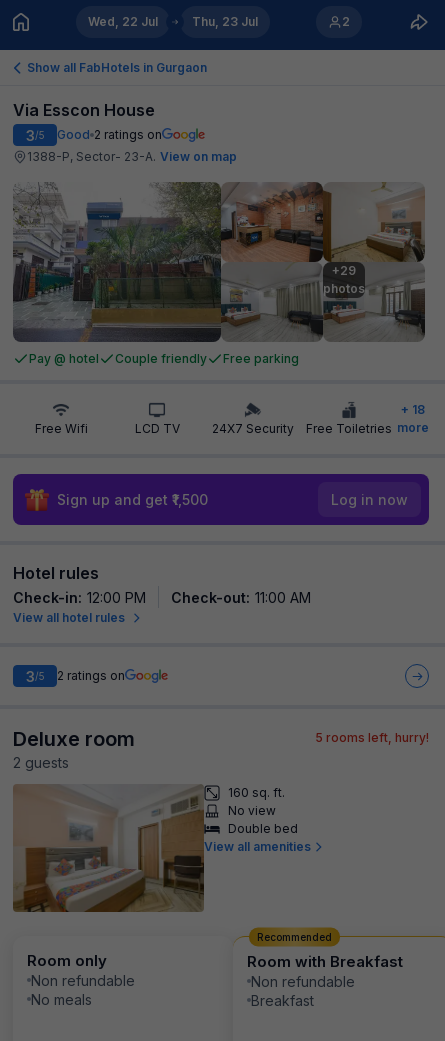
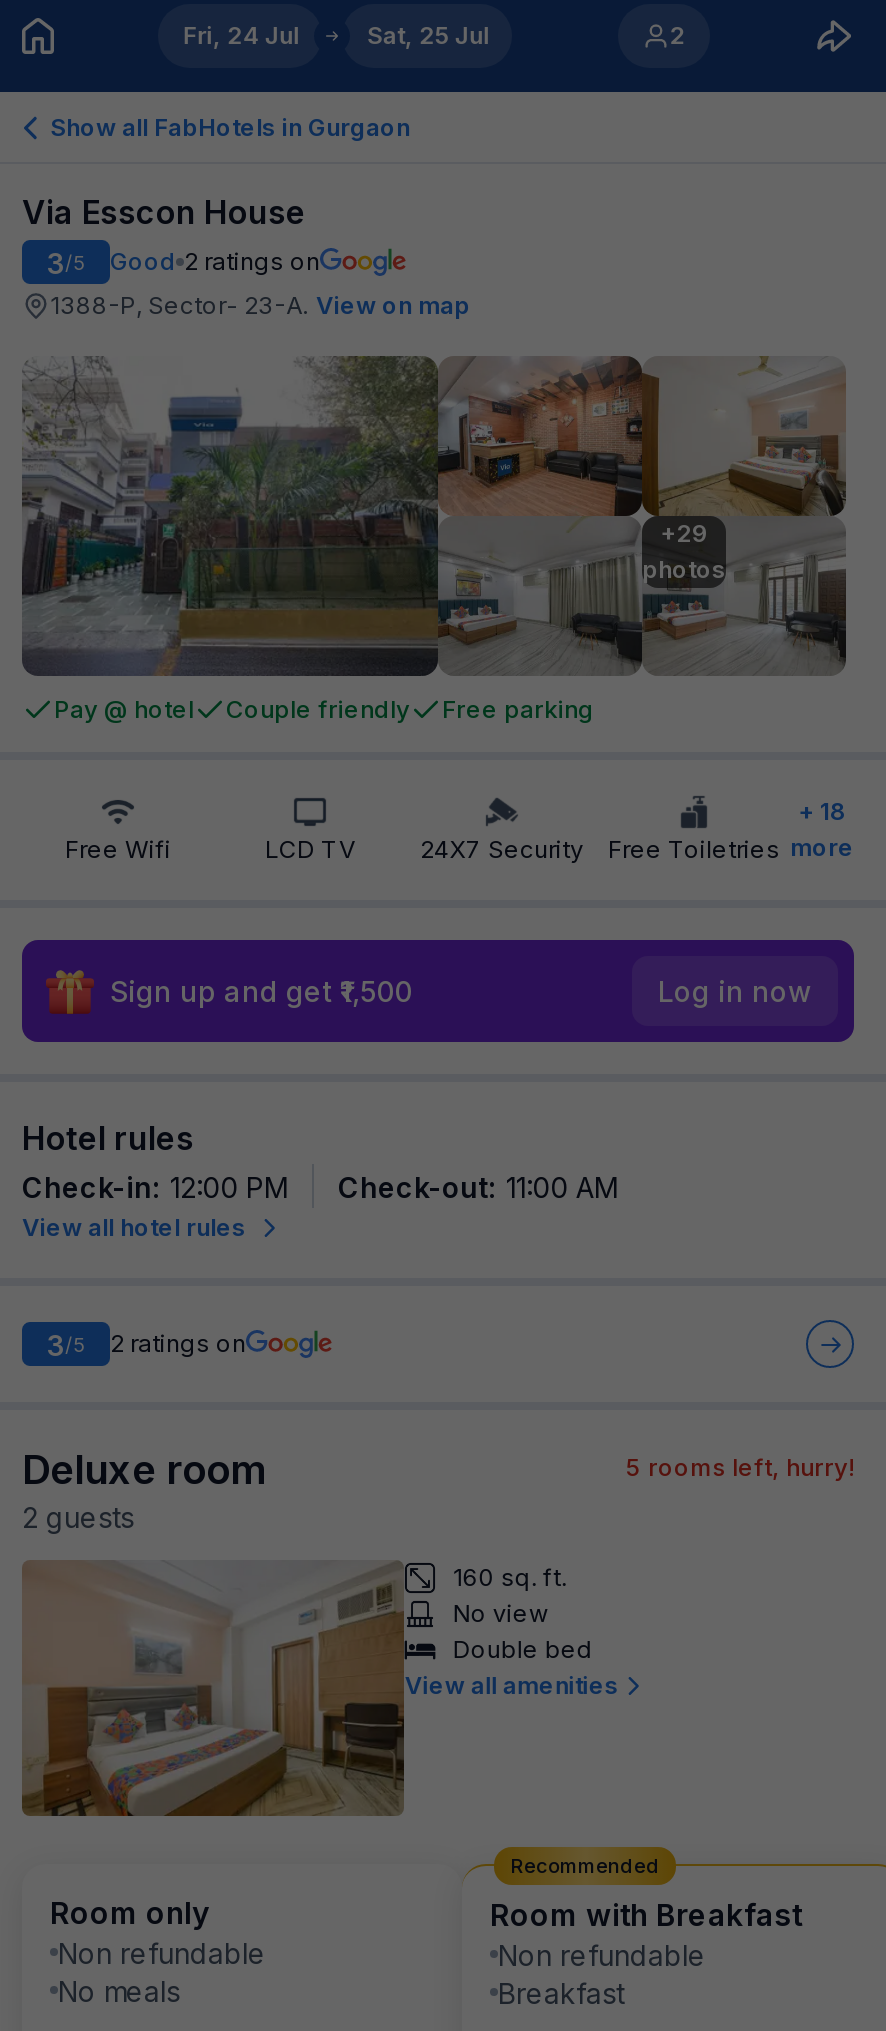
[88,14,158,29] Wed, 22 Jul -> [183,20,299,50] Fri, 24 Jul
[192,14,258,29] Thu, 23 Jul -> [367,20,489,50] Sat, 25 Jul

